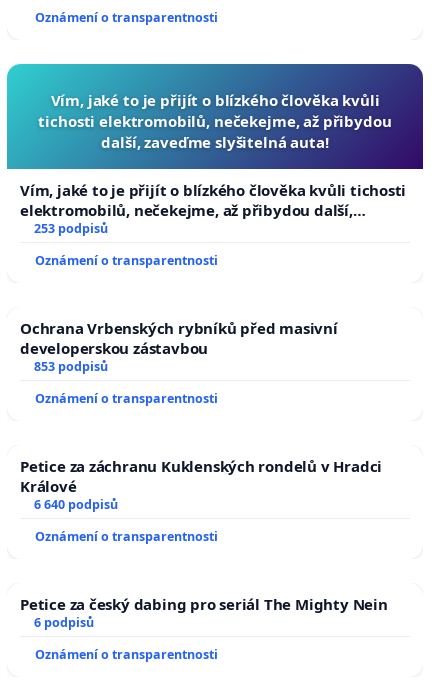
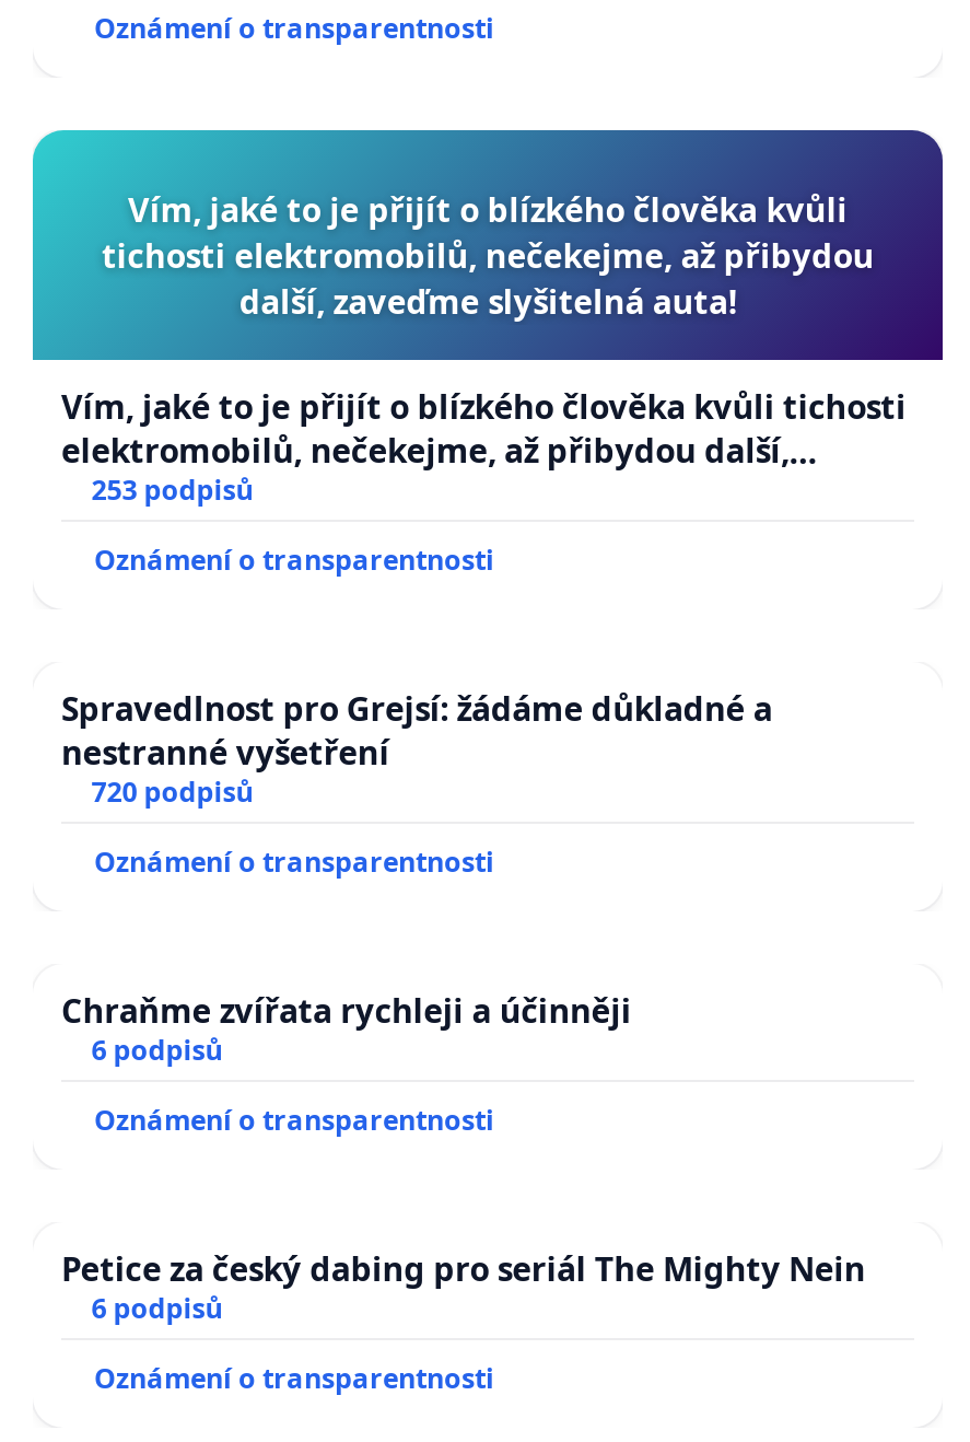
[20,318,338,375] Ochrana Vrbenských rybníků před masivní | developerskou zástavbou | 853 podpisů -> [61,687,773,811] Spravedlnost pro Grejsí: žádáme důkladné a | nestranné vyšetření | 720 podpisů
[20,456,382,513] Petice za záchranu Kuklenských rondelů v Hradci | Králové | 6 640 podpisů -> [61,989,631,1070] Chraňme zvířata rychleji a účinněji | 6 podpisů

